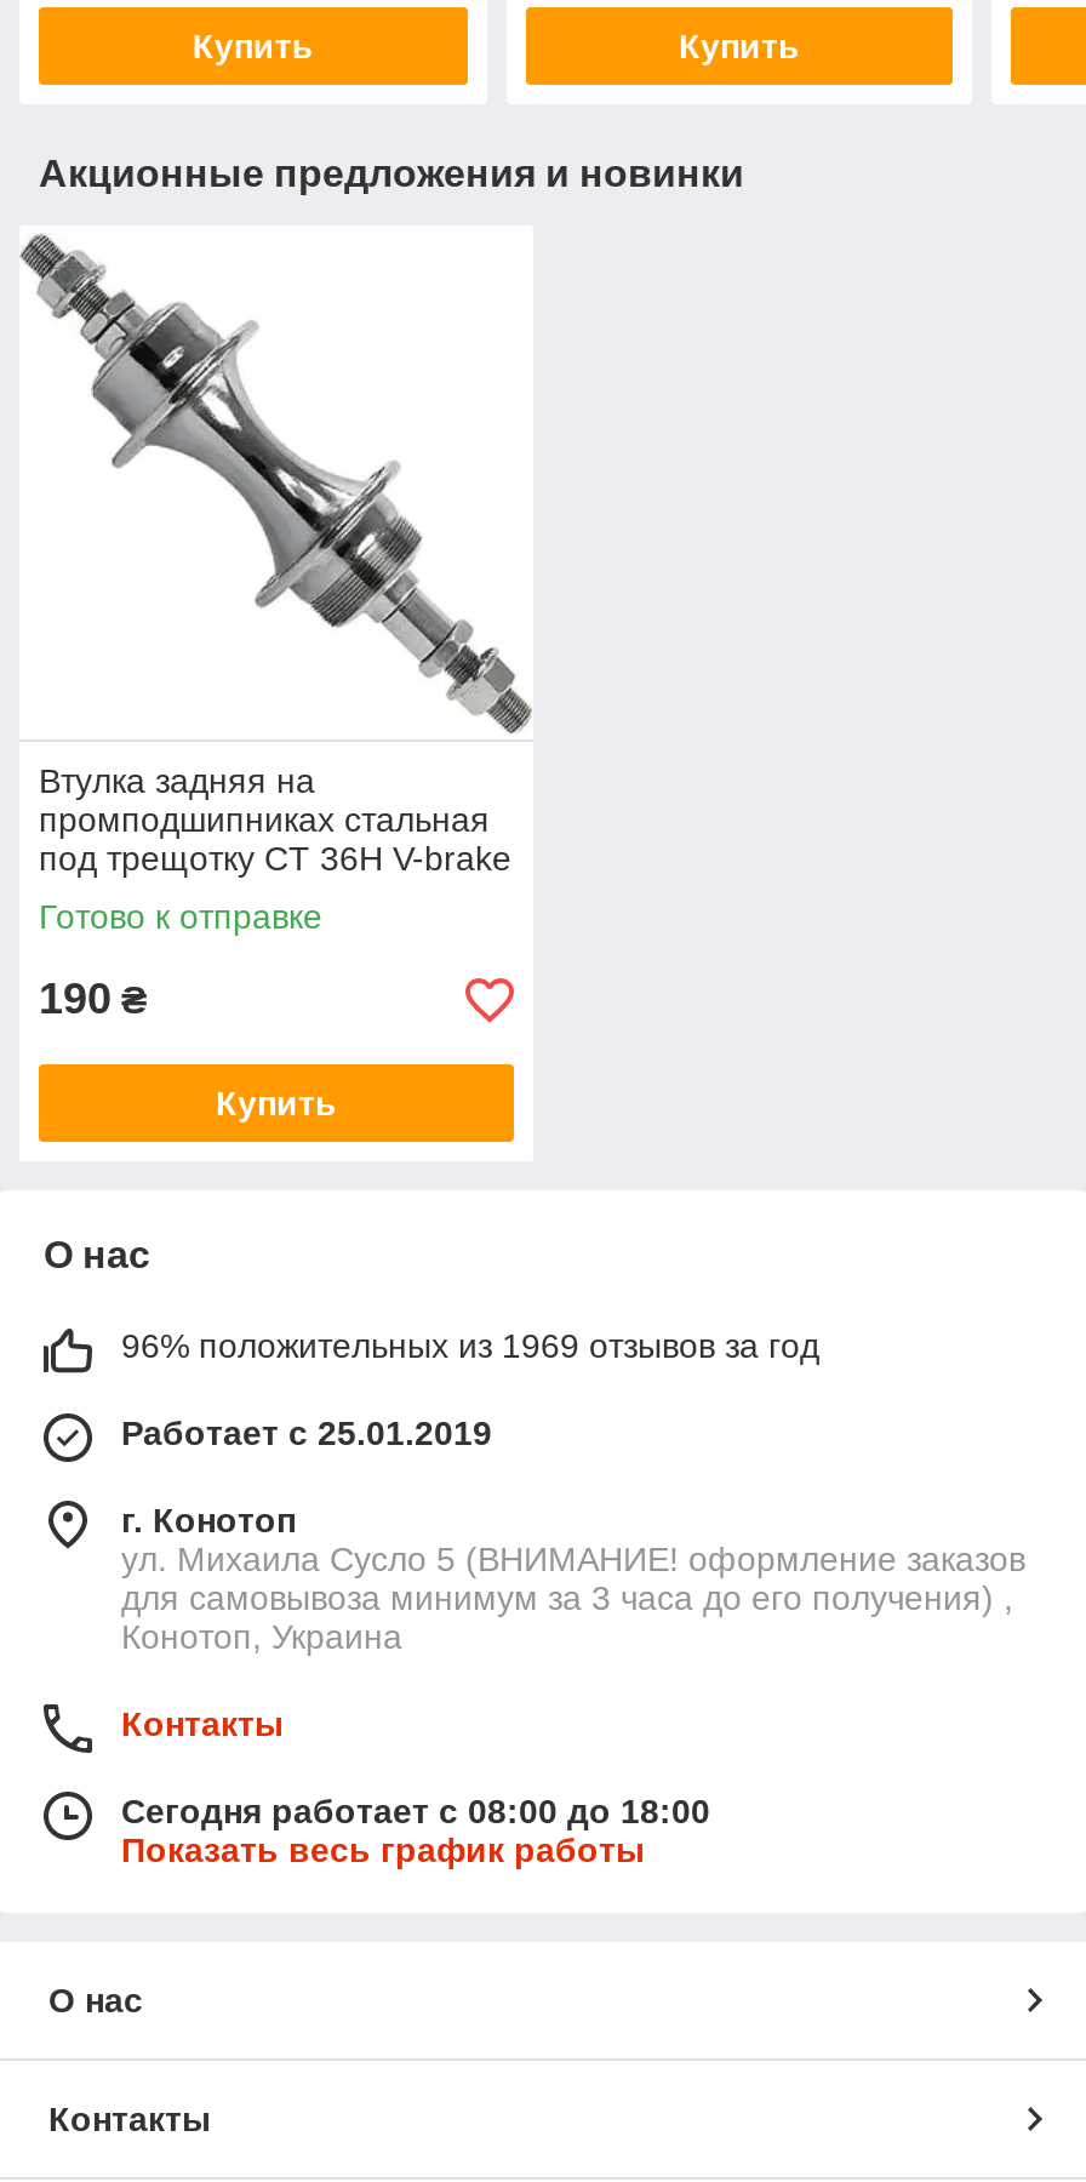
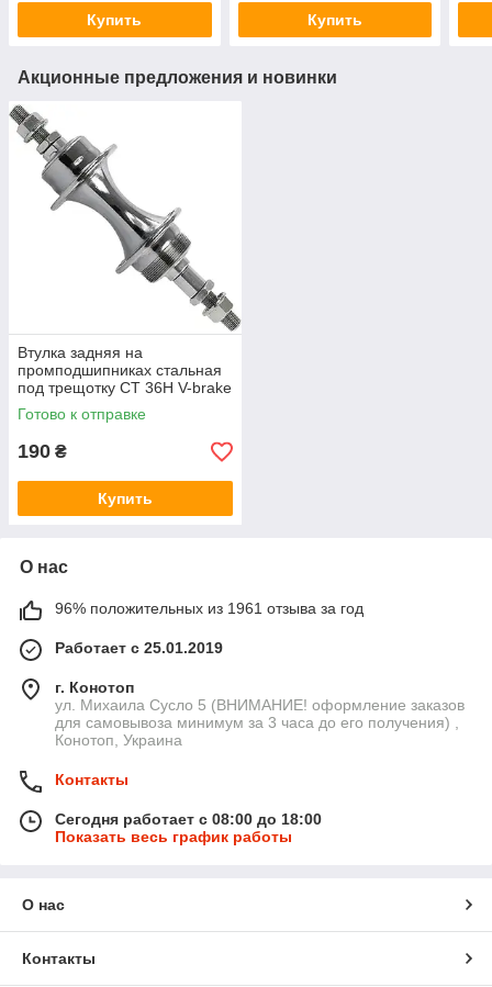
[121,1327,819,1366] 96% положительных из 1969 отзывов за год -> [55,600,364,618] 96% положительных из 1961 отзыва за год

